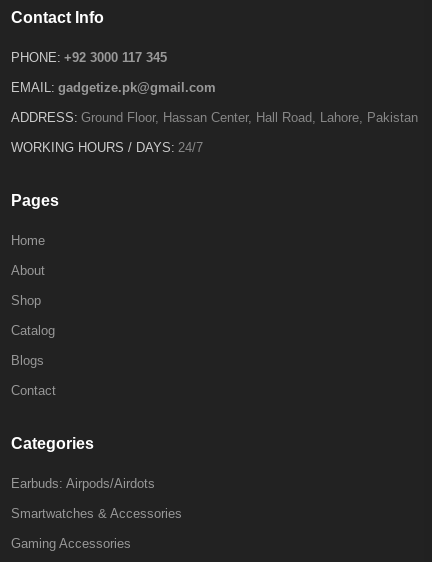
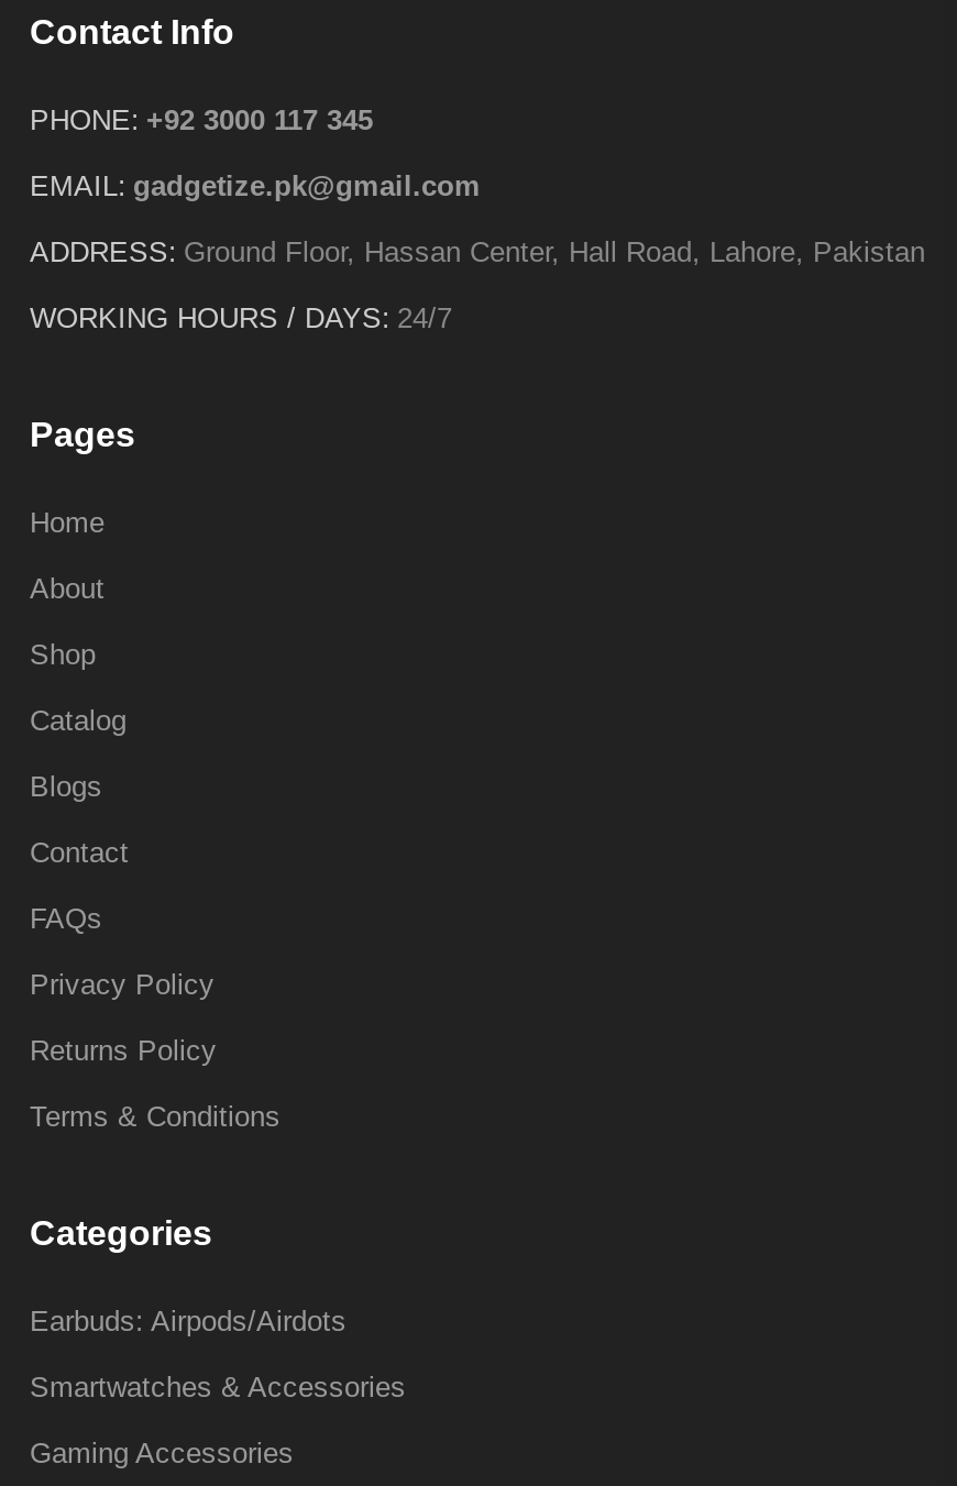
none -> [30,903,280,1134] FAQs | Privacy Policy | Returns Policy | Terms & Conditions

